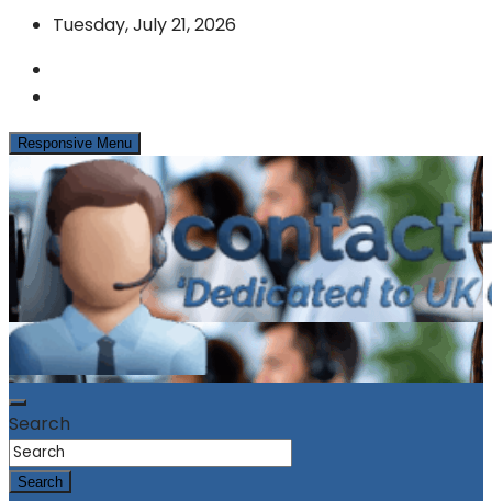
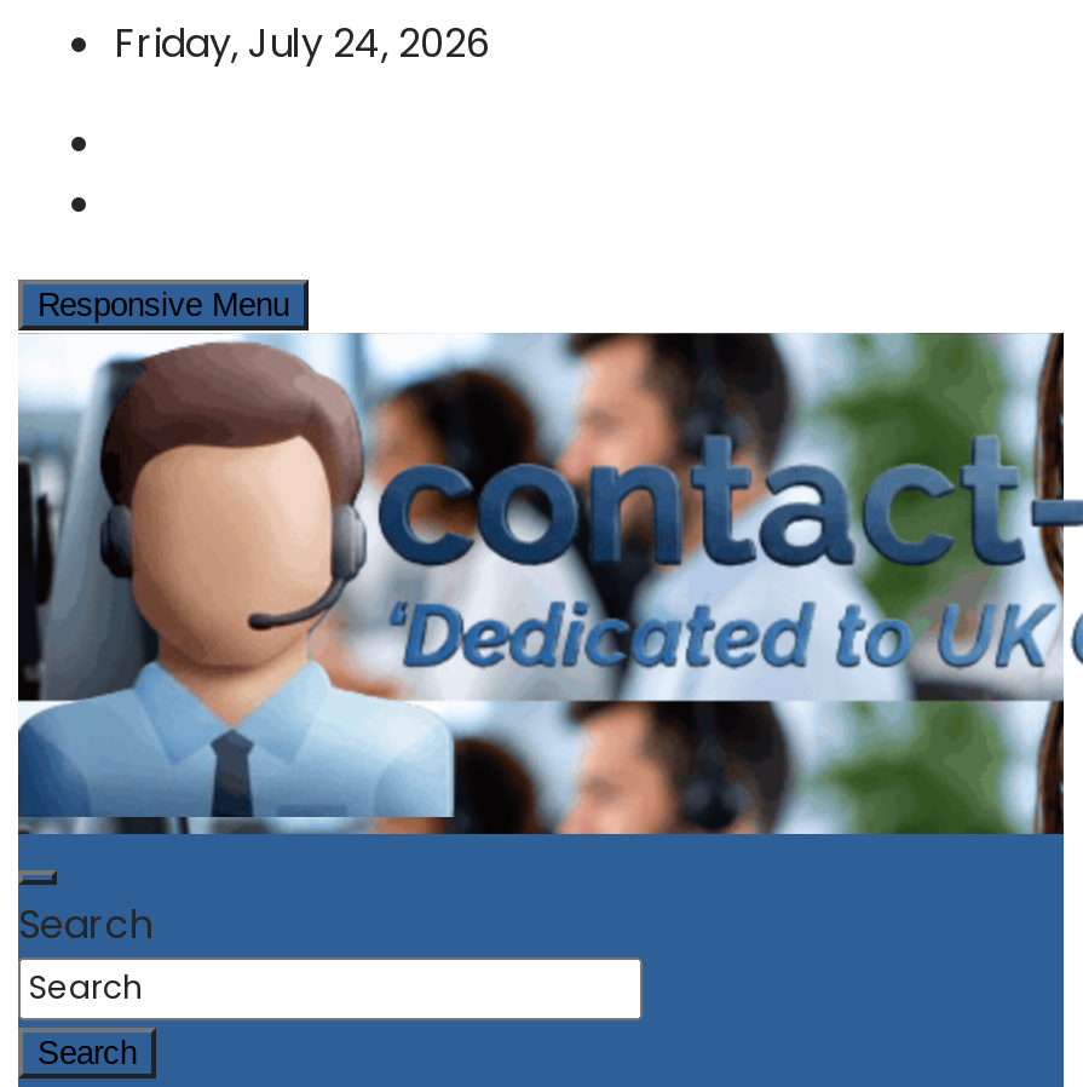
[53,12,236,37] Tuesday, July 21, 2026 -> [115,16,490,71] Friday, July 24, 2026

